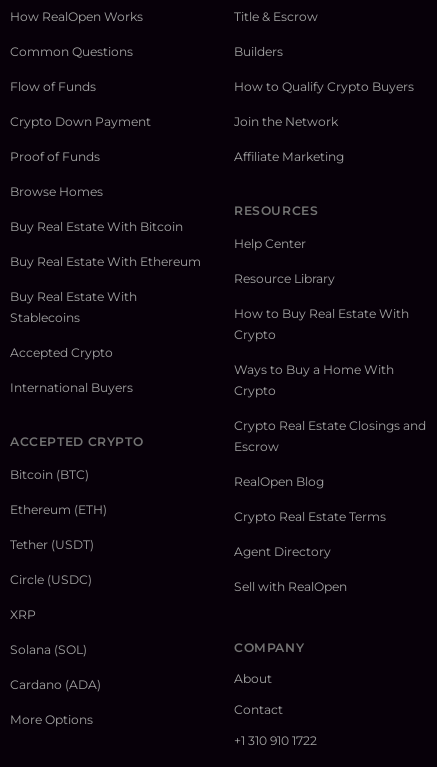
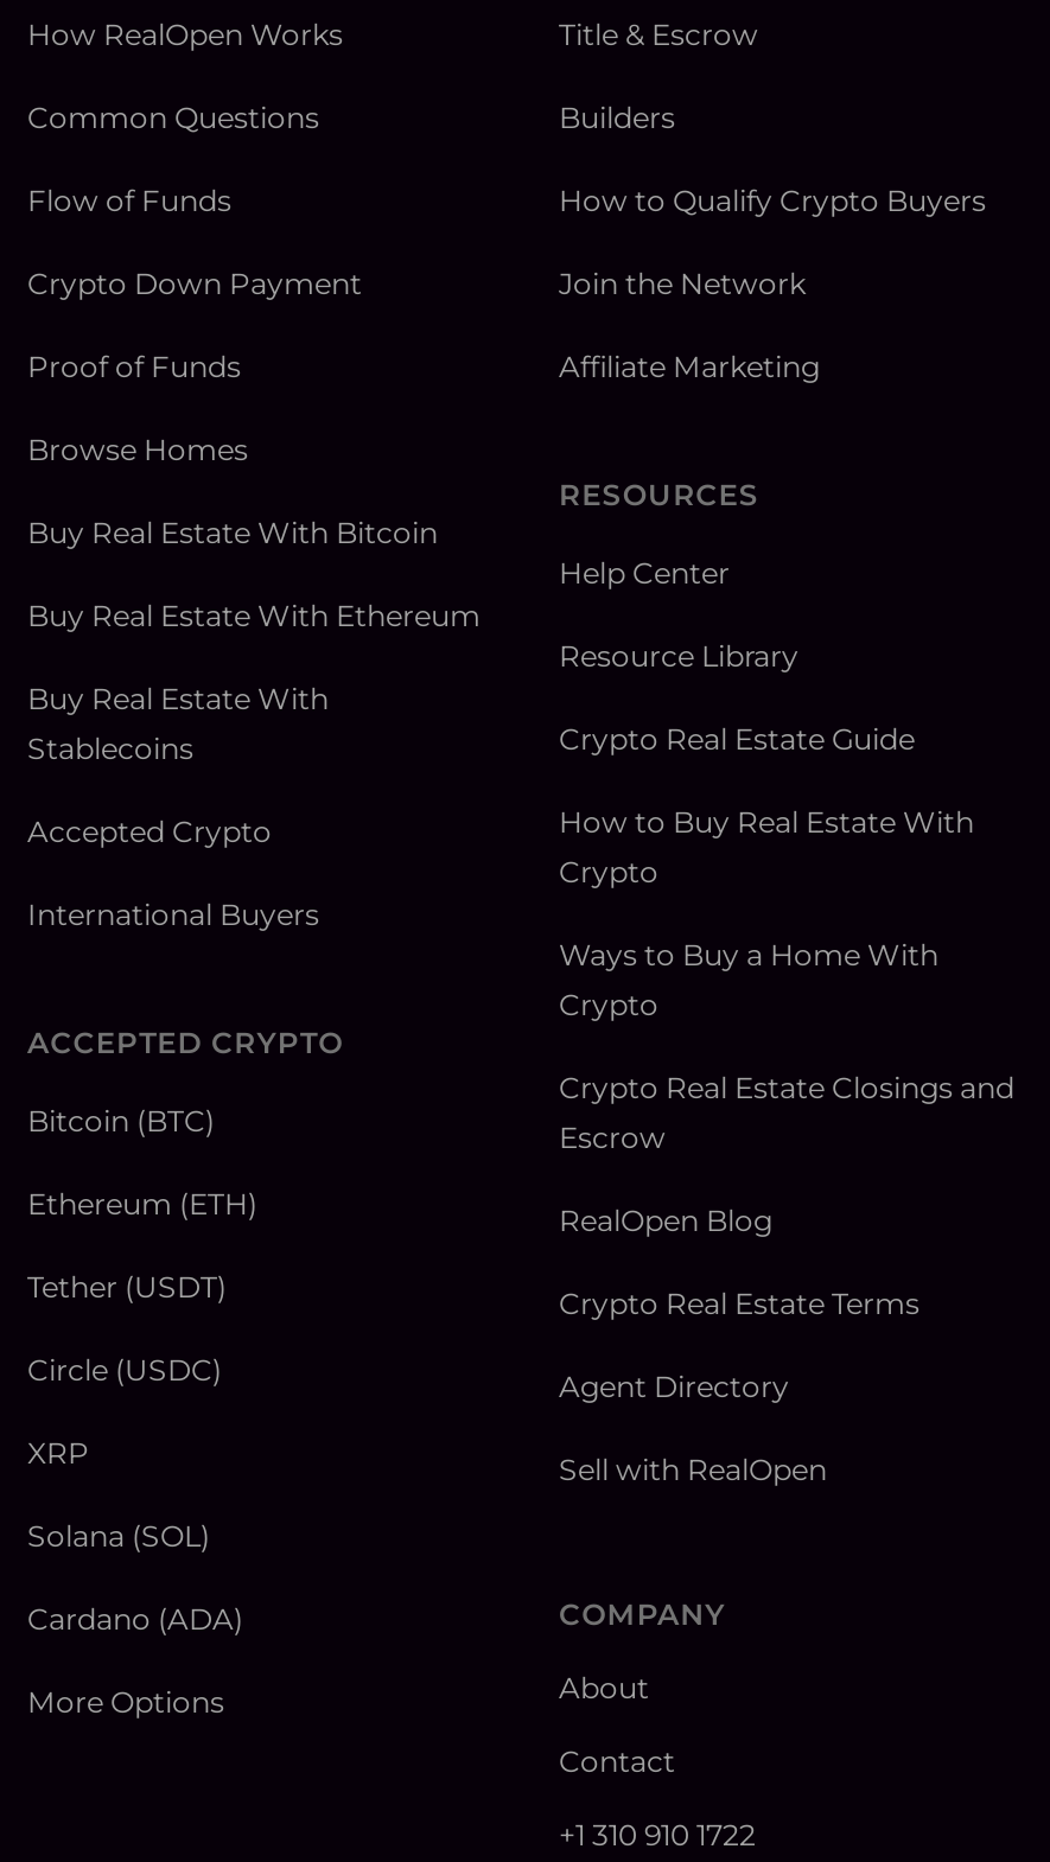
none -> [559,721,915,756] Crypto Real Estate Guide

